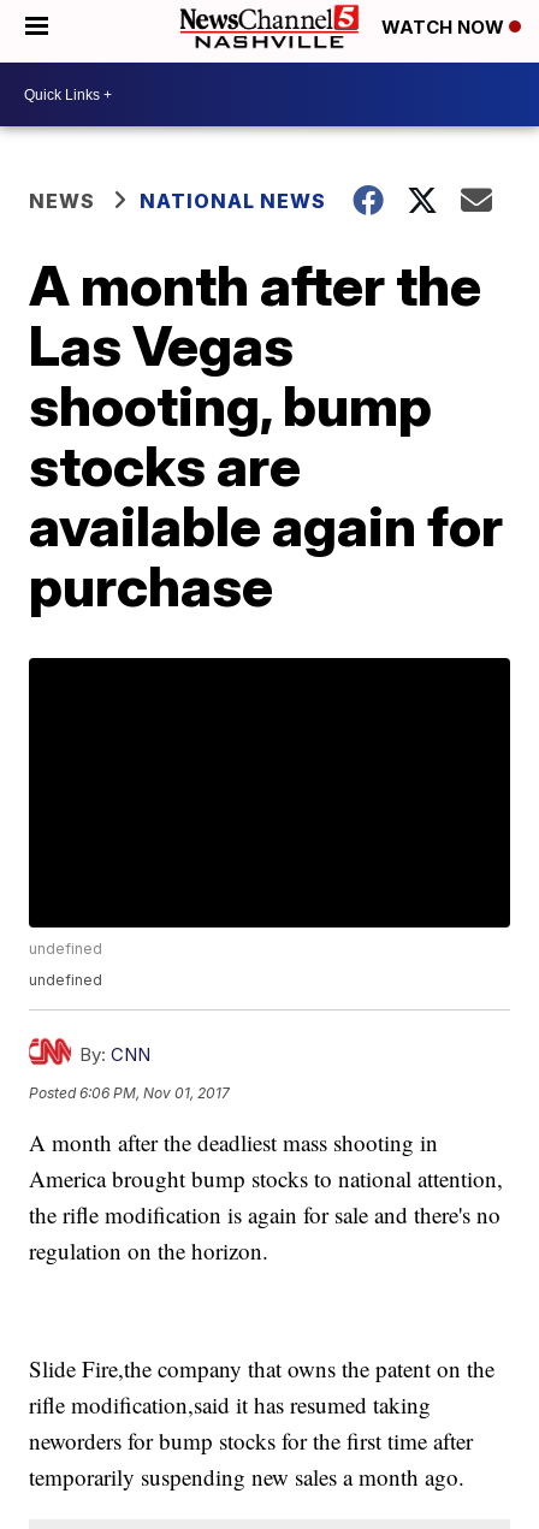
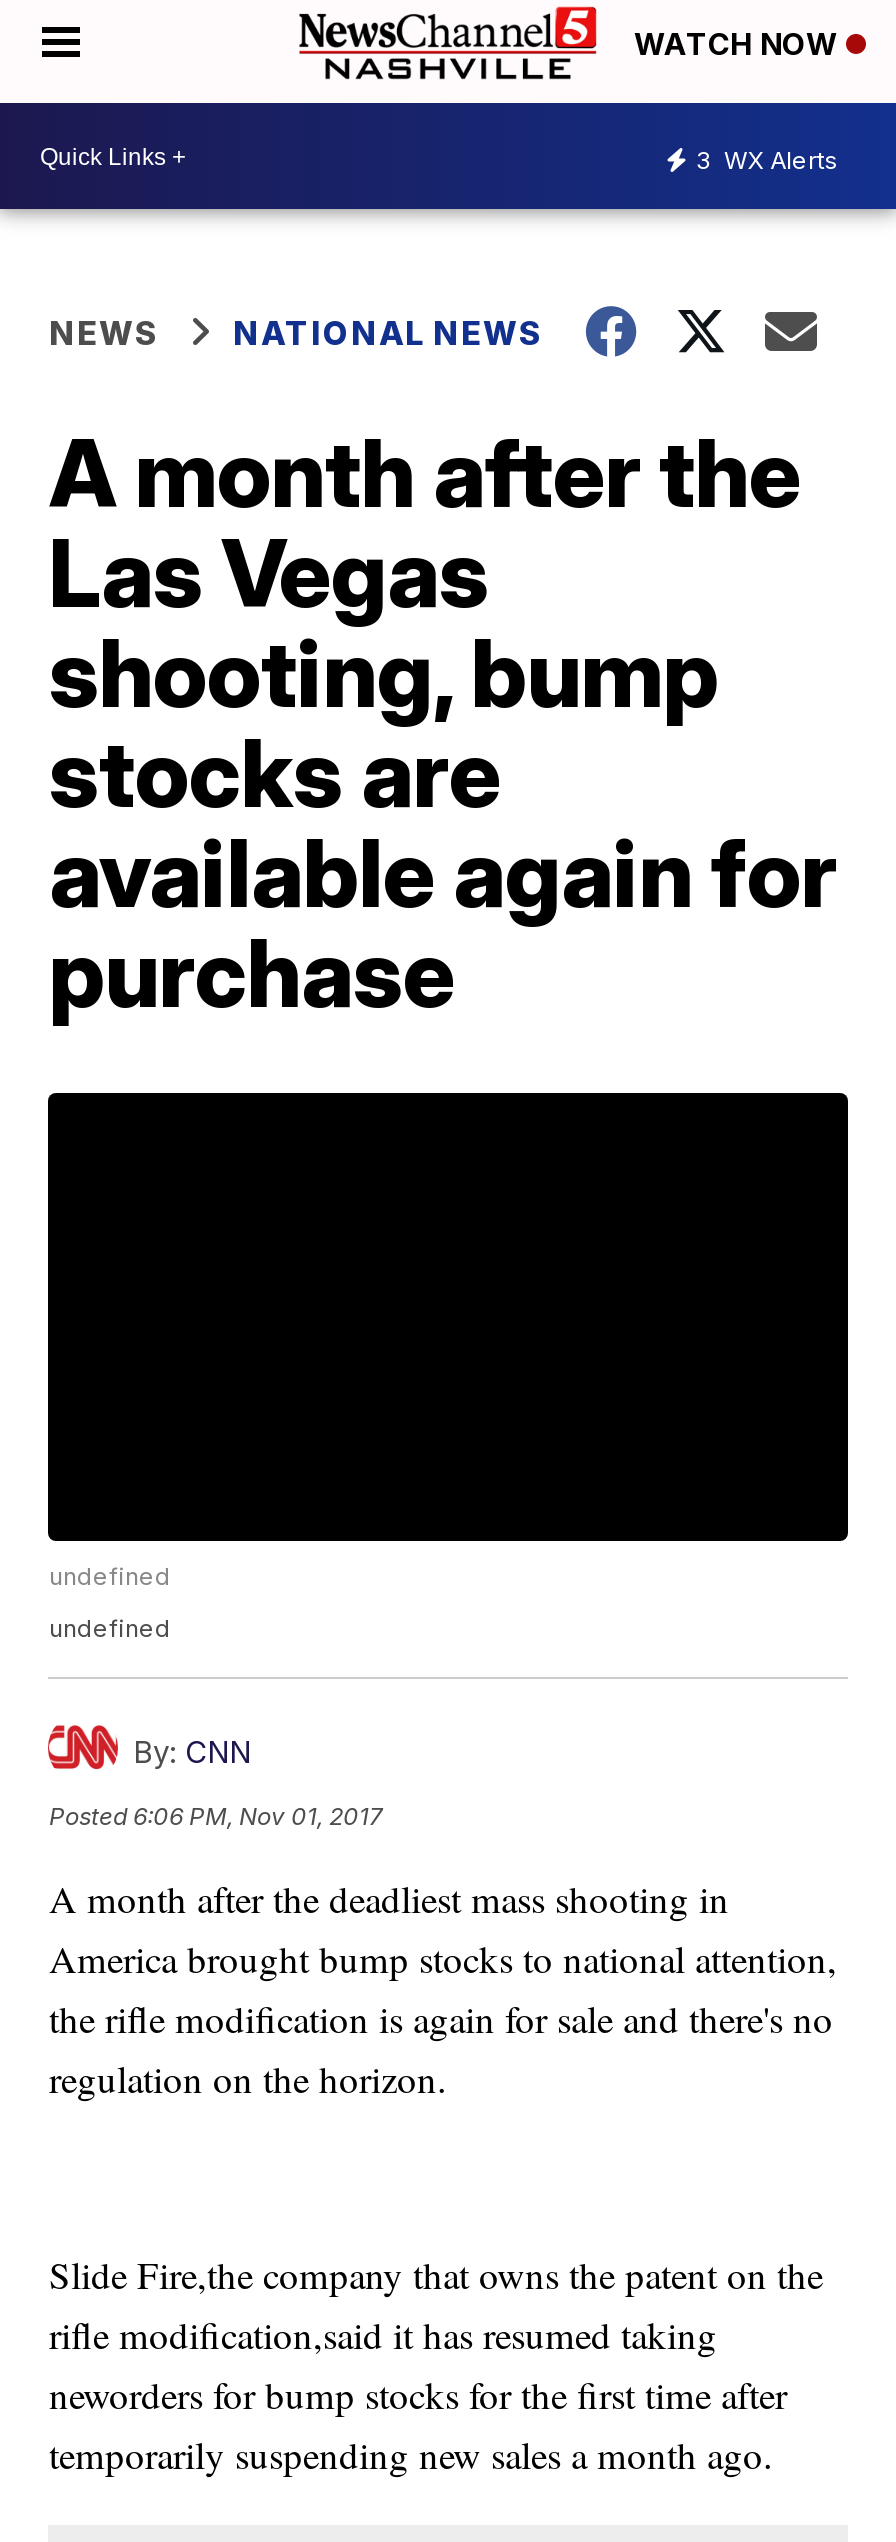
none -> [696,144,838,174] 3 WX Alerts

